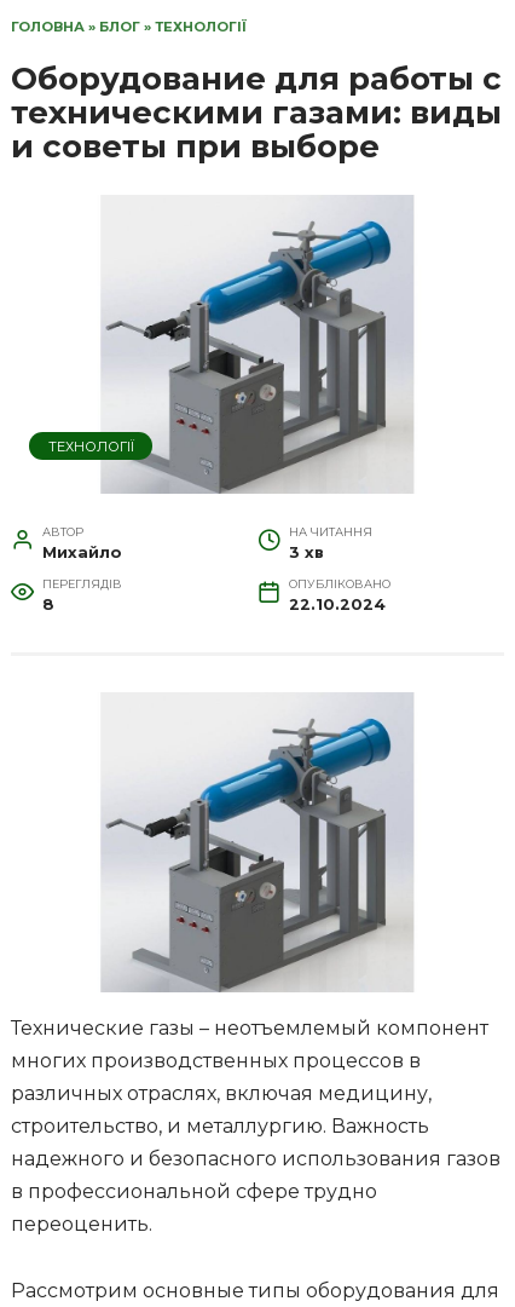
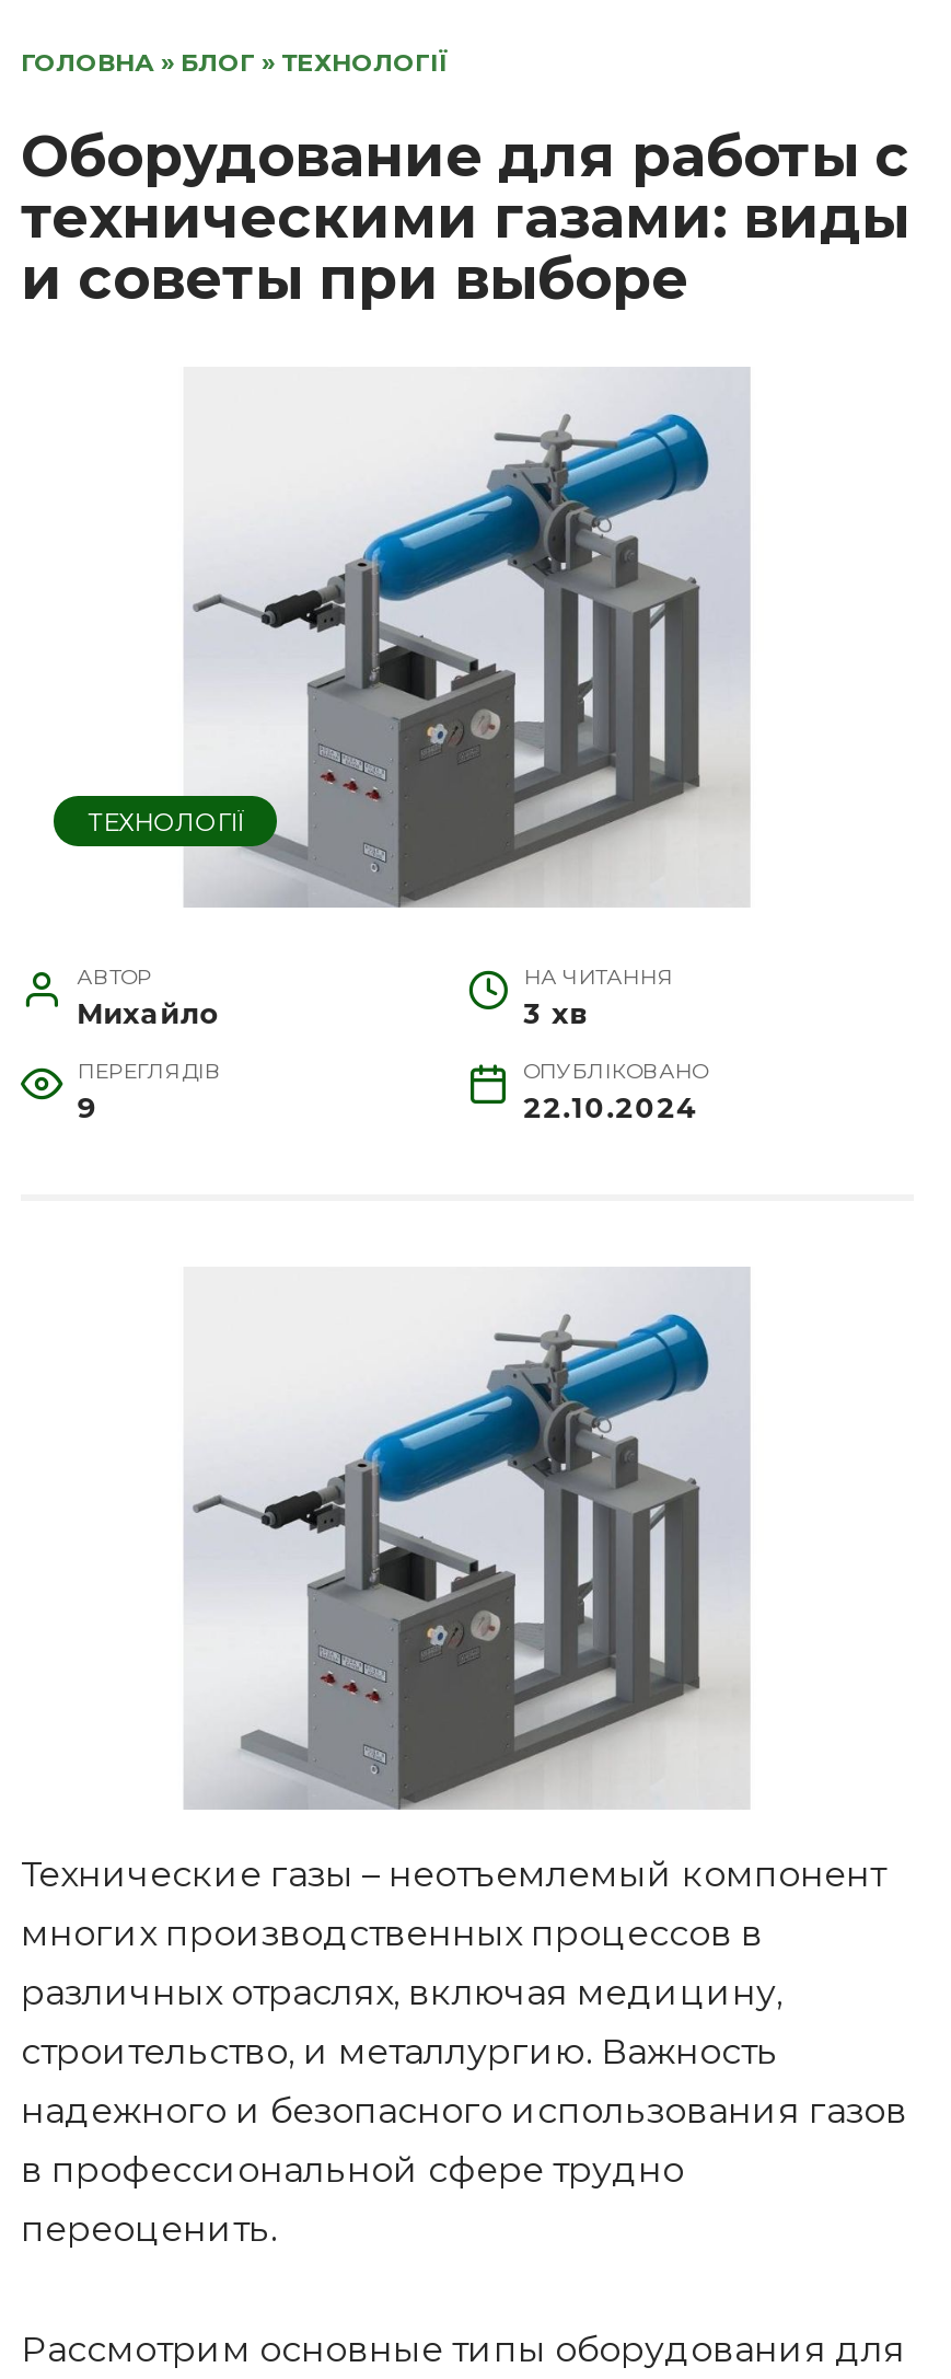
[42,596,54,614] 8 -> [77,1092,97,1125] 9

